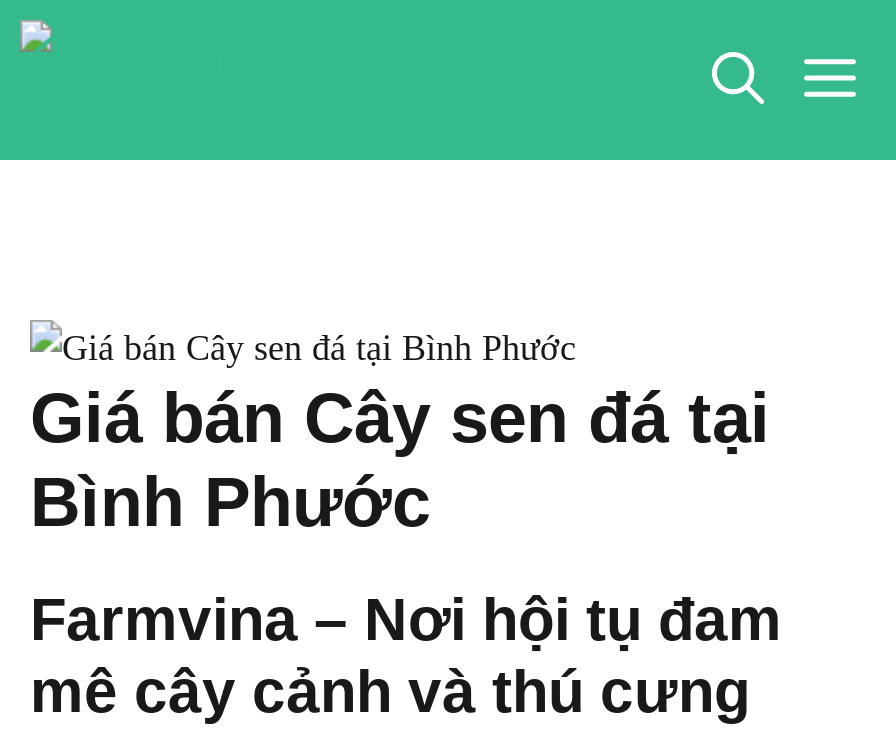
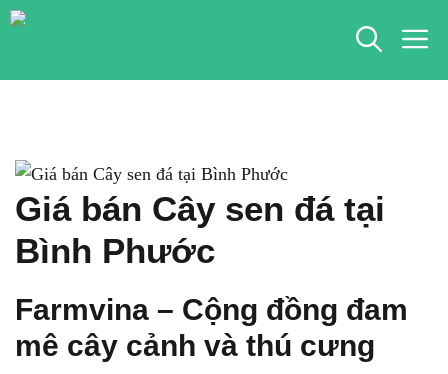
[30,586,782,652] Farmvina – Nơi hội tụ đam -> [15,293,408,326] Farmvina – Cộng đồng đam

